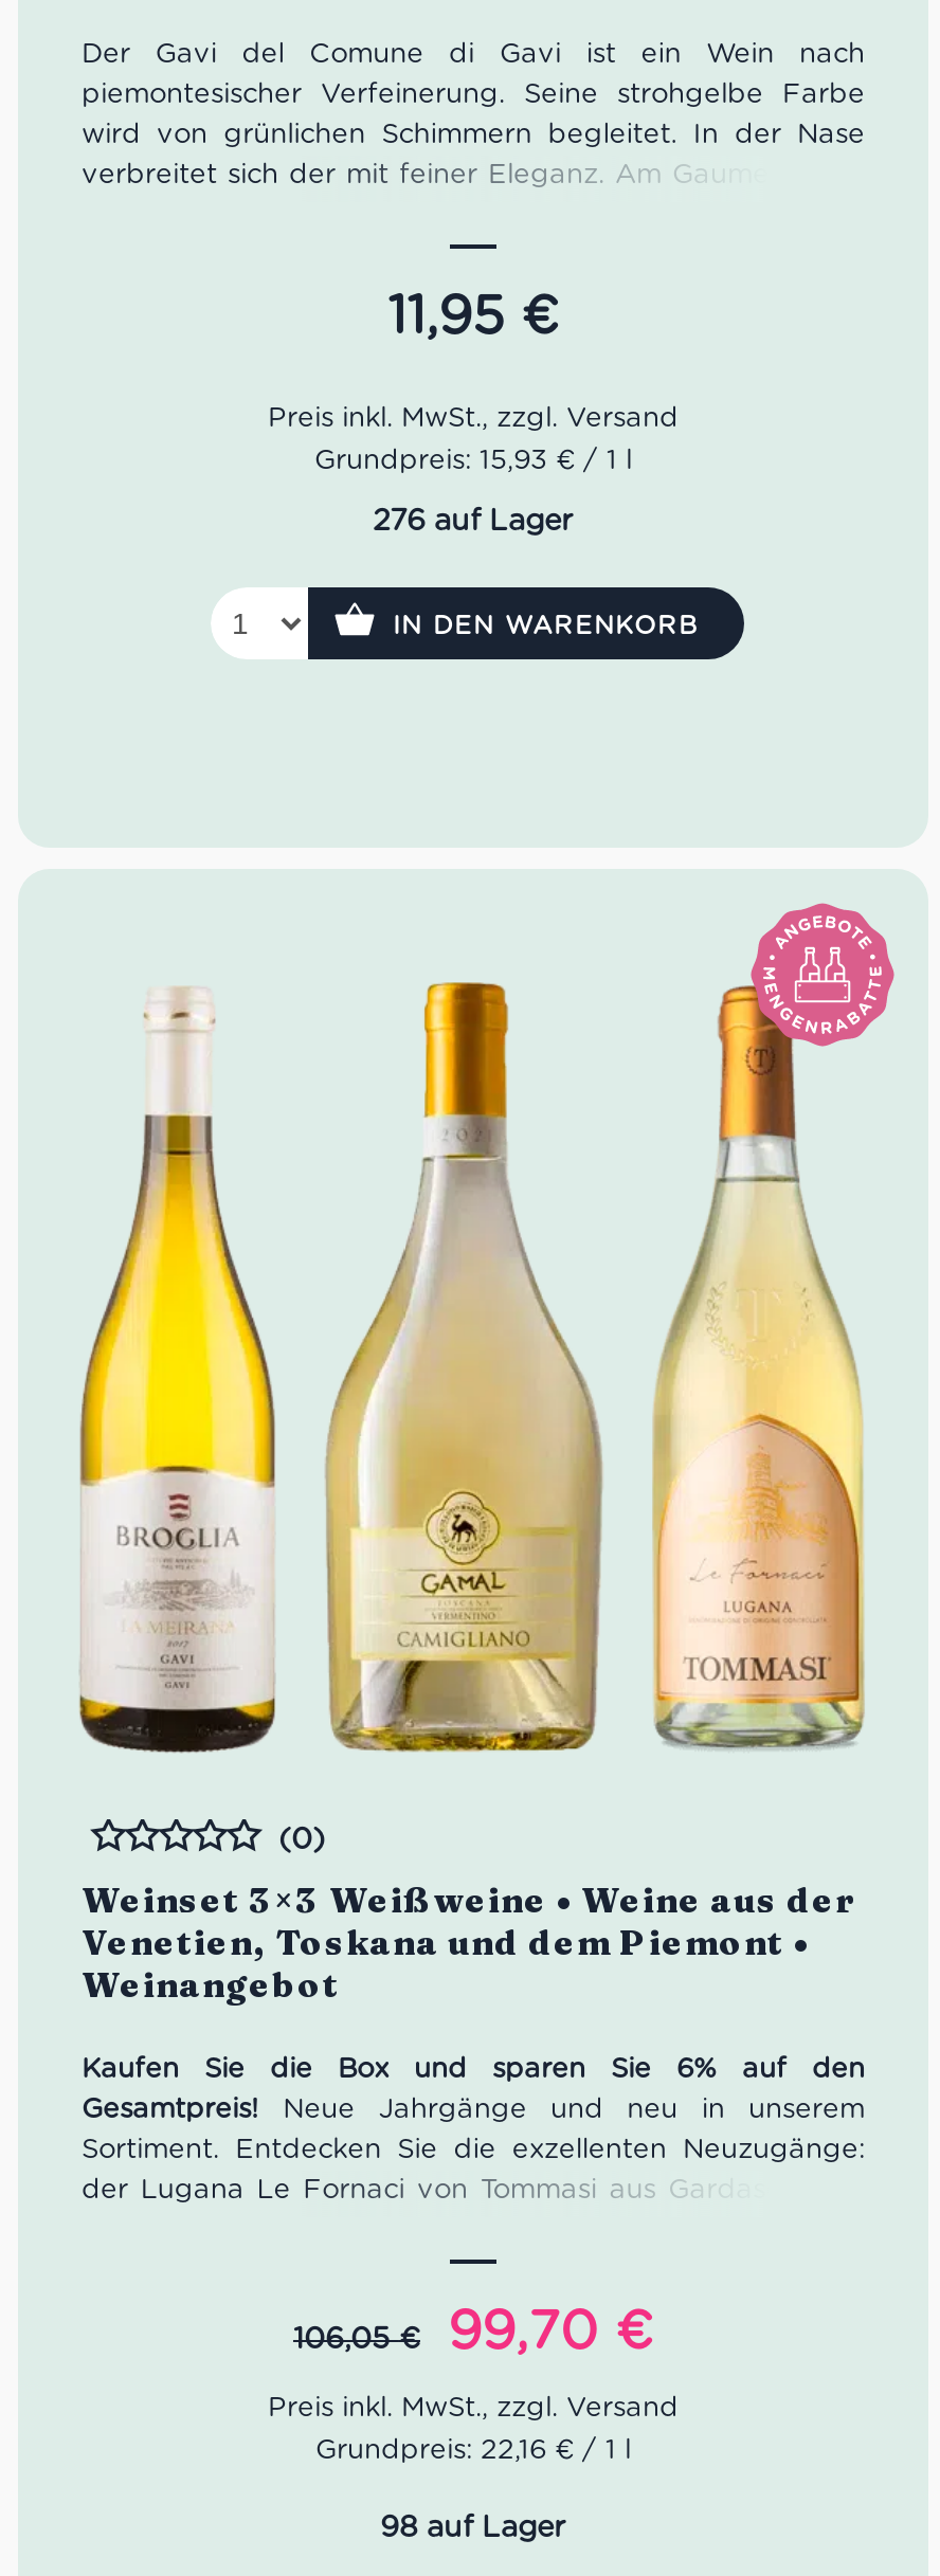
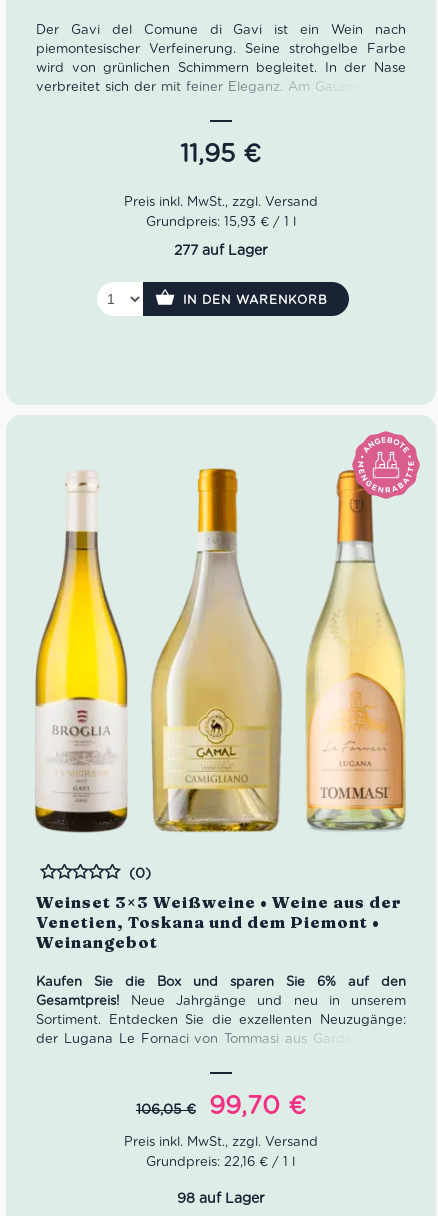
[373,502,574,536] 276 auf Lager -> [174,242,268,258] 277 auf Lager

